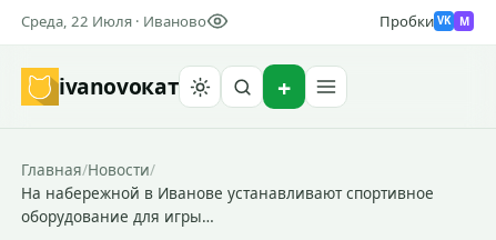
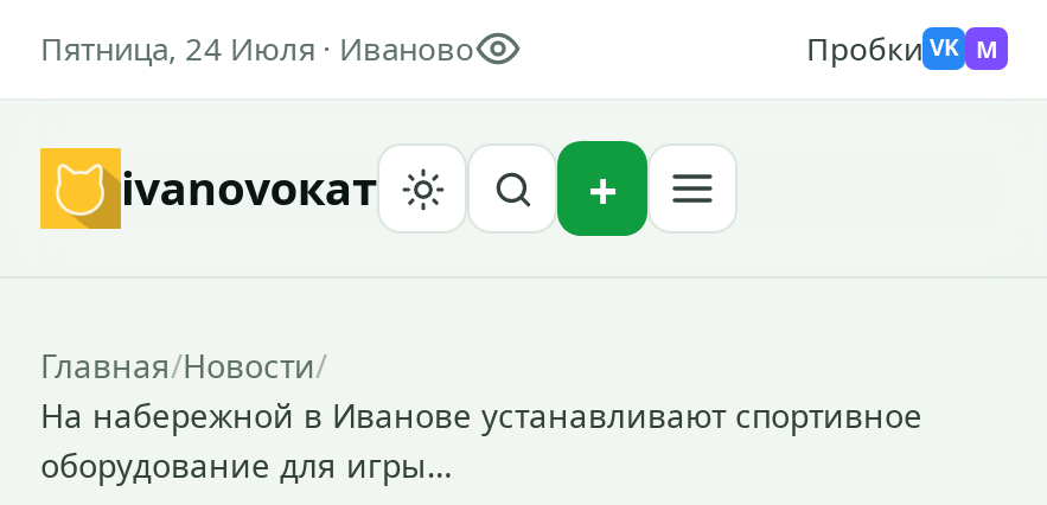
[21,11,206,31] Среда, 22 Июля · Иваново -> [40,27,474,70] Пятница, 24 Июля · Иваново

